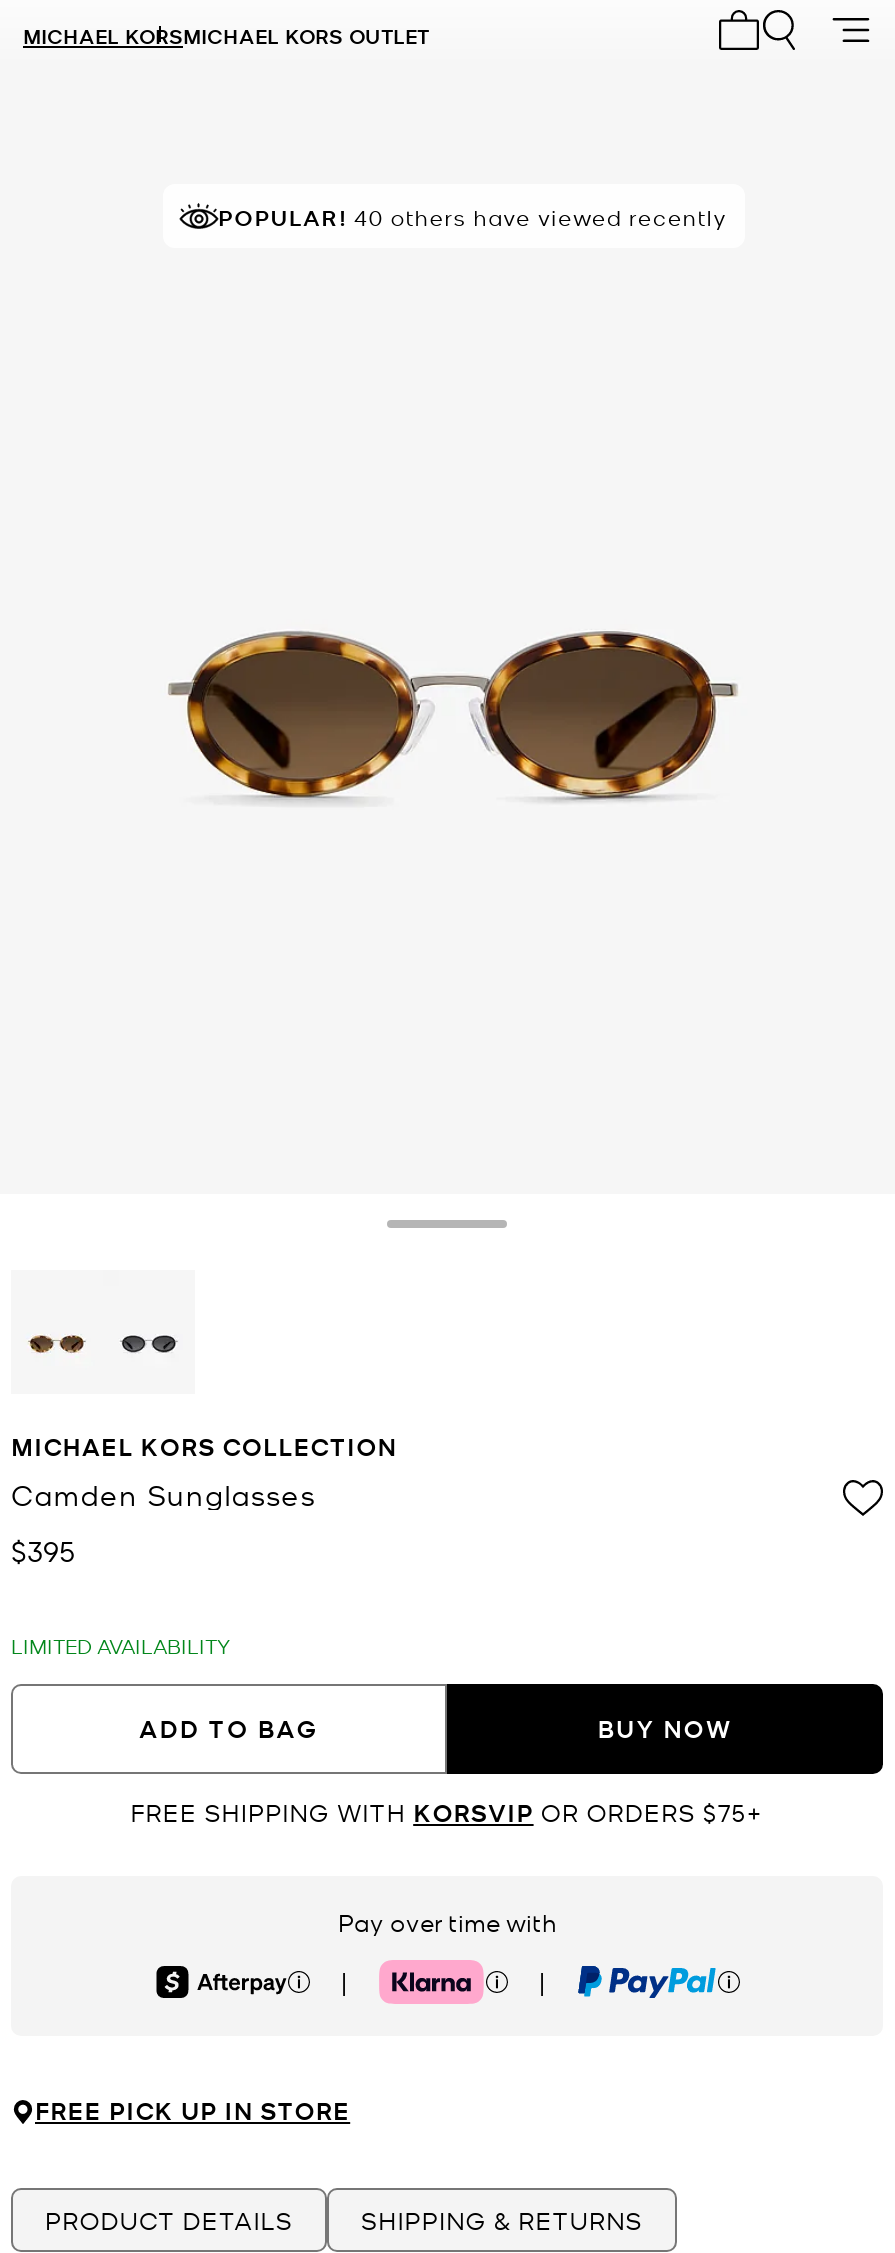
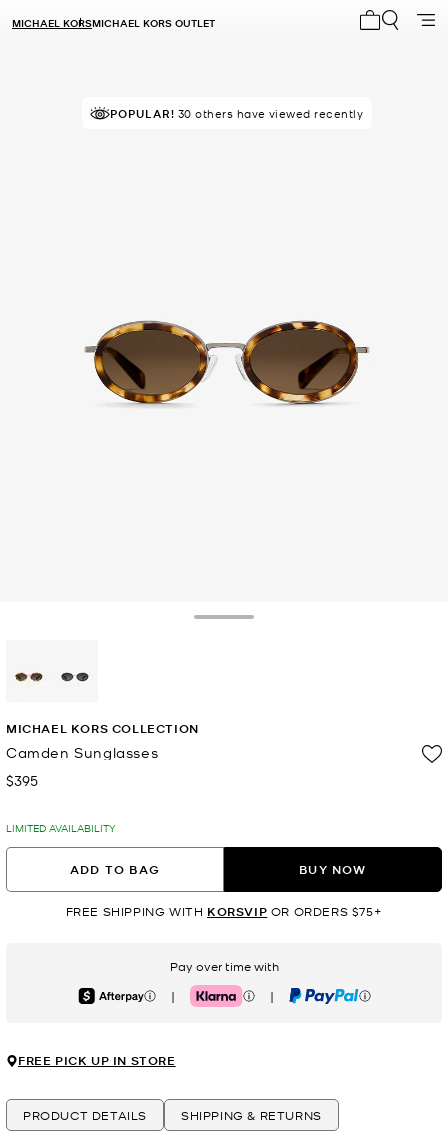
[218,199,726,233] POPULAR! 40 others have viewed recently -> [110,104,363,121] POPULAR! 30 others have viewed recently

